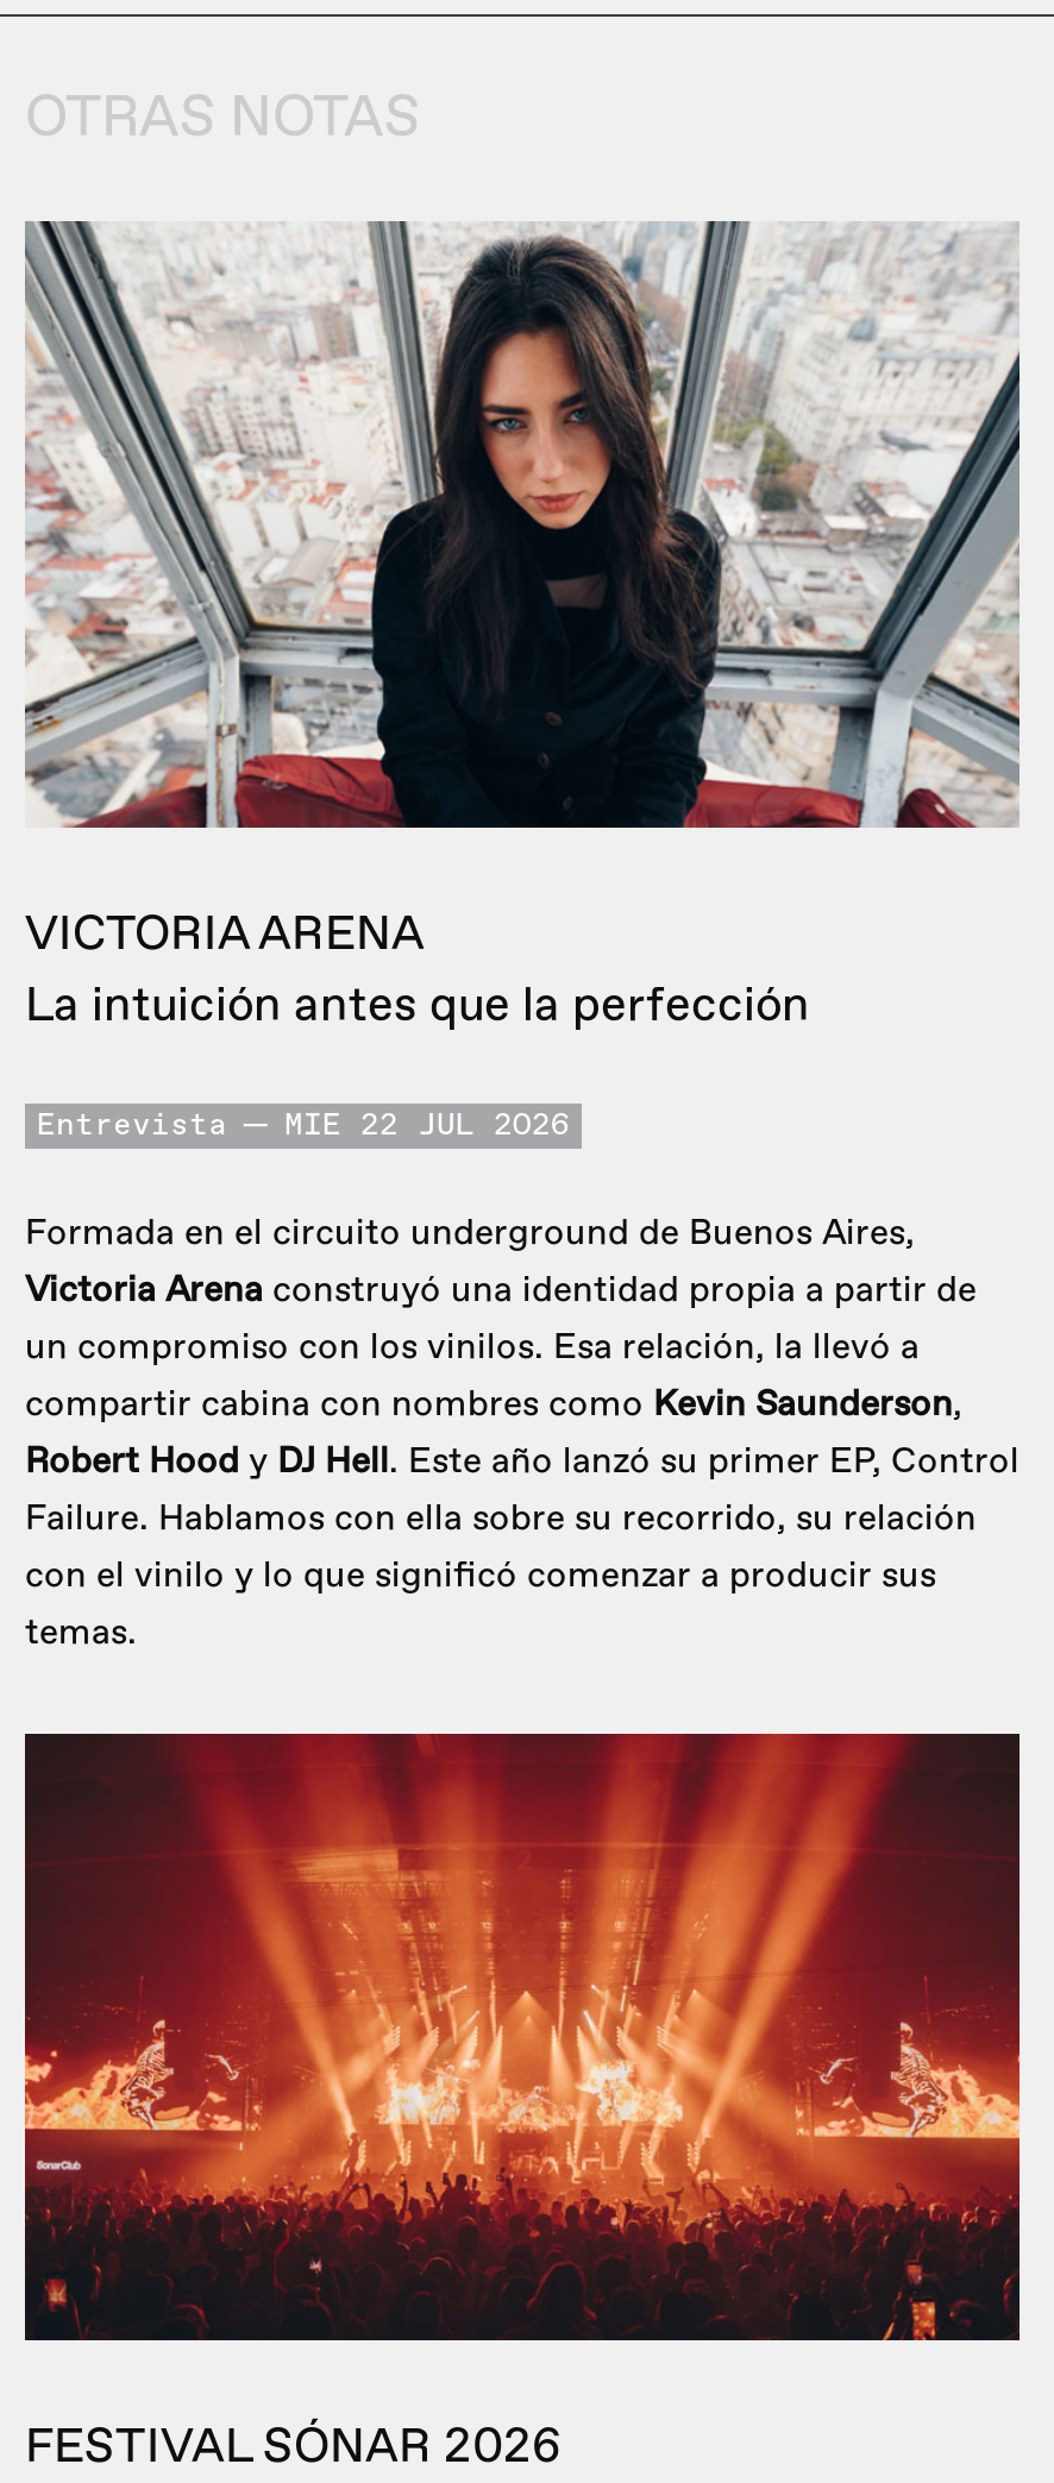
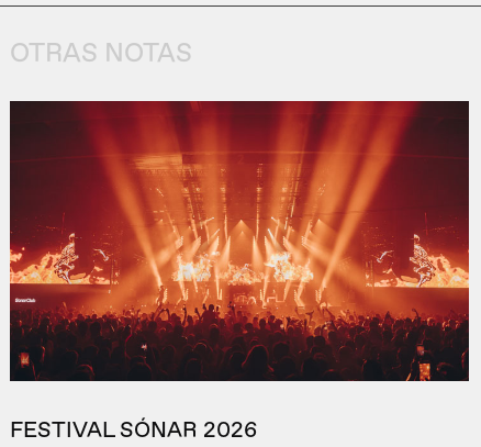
[25,219,1022,1655] [image] | VICTORIA ARENA | La intuición antes que la perfección | Entrevista | MIE 22 JUL 2026 | Formada en el circuito underground de Buenos Aires, | Victoria Arena construyó una identidad propia a partir de | un compromiso con los vinilos. Esa relación, la llevó a | compartir cabina con nombres como Kevin Saunderson, | Robert Hood y DJ Hell. Este año lanzó su primer EP, Control | Failure. Hablamos con ella sobre su recorrido, su relación | con el vinilo y lo que significó comenzar a producir sus | temas. -> none

